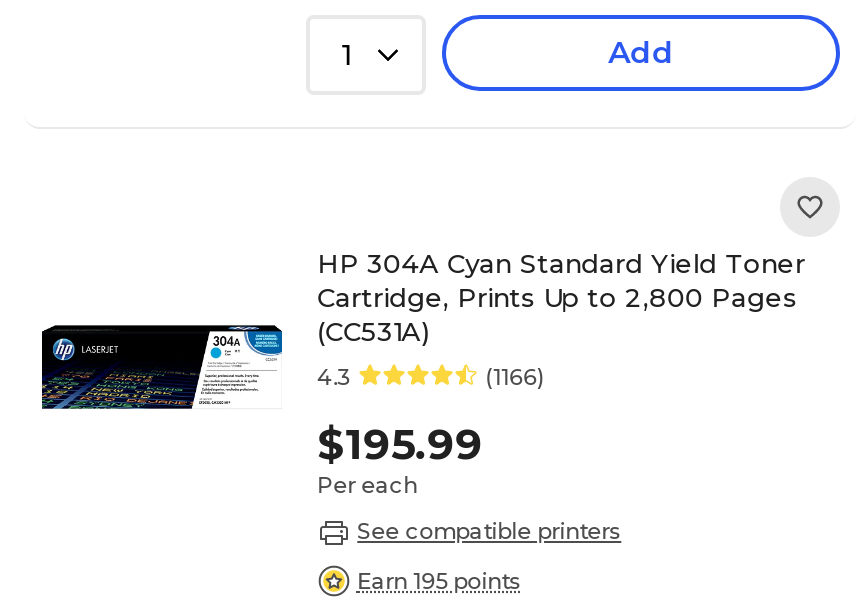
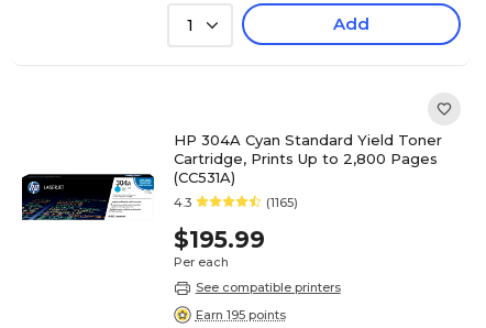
[485,363,545,391] (1166) -> [266,195,298,210] (1165)

